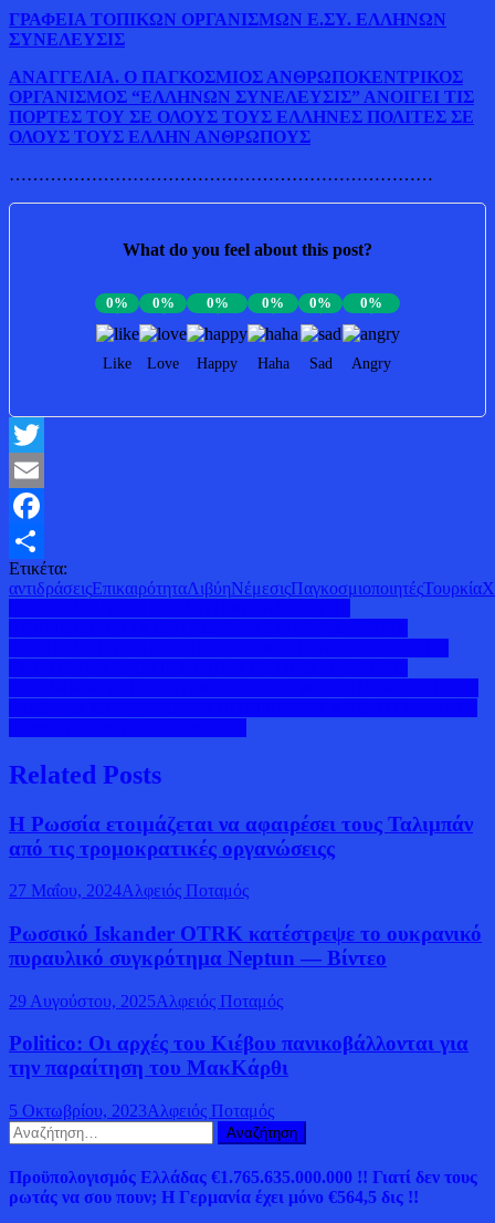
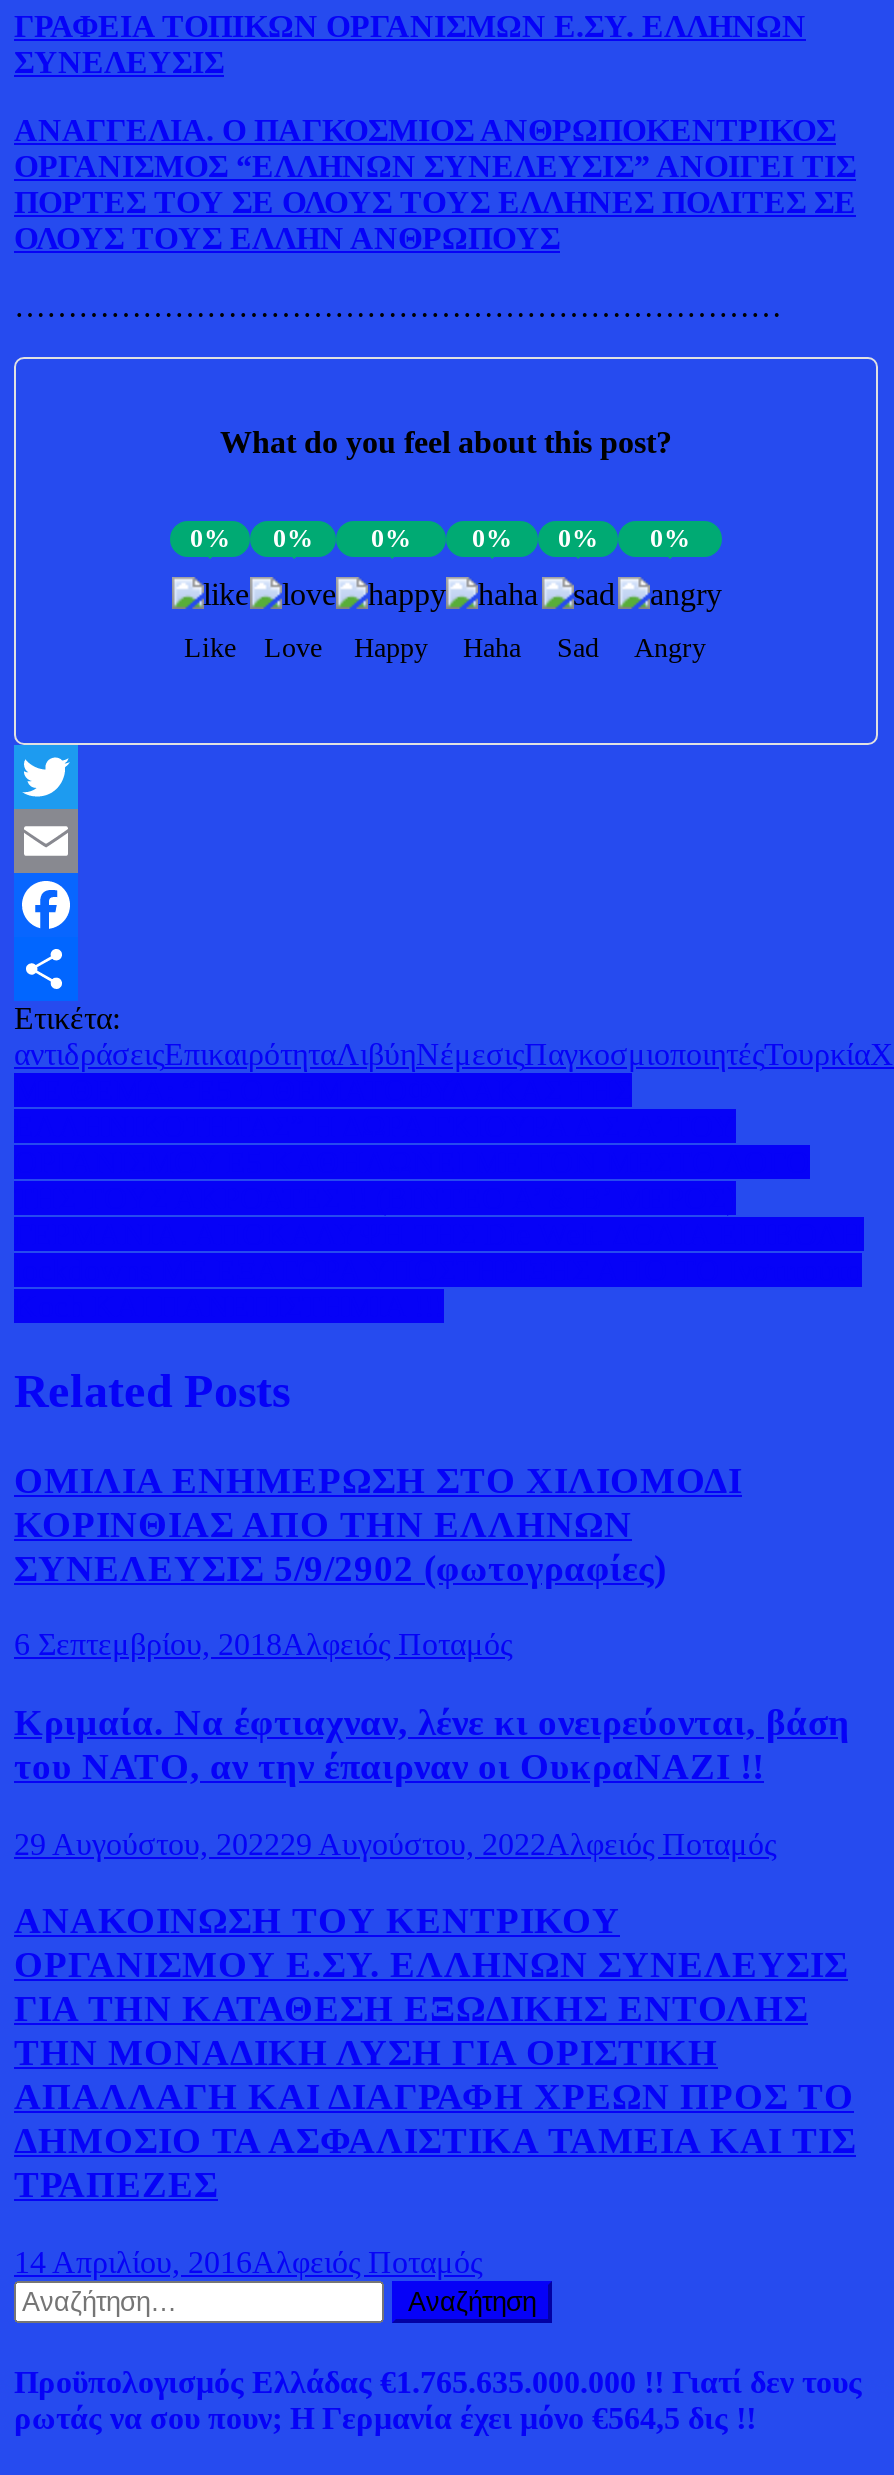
[9,812,473,859] Η Ρωσσία ετοιμάζεται να αφαιρέσει τους Ταλιμπάν | από τις τρομοκρατικές οργανώσειςς -> [14,1458,742,1588] ΟΜΙΛΙΑ ΕΝΗΜΕΡΩΣΗ ΣΤΟ ΧΙΛΙΟΜΟΔΙ | ΚΟΡΙΝΘΙΑΣ ΑΠΟ ΤΗΝ ΕΛΛΗΝΩΝ | ΣΥΝΕΛΕΥΣΙΣ 5/9/2902 (φωτογραφίες)
[9,881,249,900] 27 Μαΐου, 2024Αλφειός Ποταμός -> [14,1627,512,1661] 6 Σεπτεμβρίου, 2018Αλφειός Ποταμός
[9,922,482,969] Ρωσσικό Iskander OTRK κατέστρεψε το ουκρανικό | πυραυλικό συγκρότημα Neptun — Βίντεο -> [14,1701,850,1787] Κριμαία. Να έφτιαχναν, λένε κι ονειρεύονται, βάση | του ΝΑΤΟ, αν την έπαιρναν οι ΟυκραΝΑΖΙ !!
[9,991,283,1010] 29 Αυγούστου, 2025Αλφειός Ποταμός -> [14,1826,776,1860] 29 Αυγούστου, 202229 Αυγούστου, 2022Αλφειός Ποταμός
[9,1032,468,1080] Politico: Οι αρχές του Κιέβου πανικοβάλλονται για | την παραίτηση του ΜακΚάρθι -> [14,1900,856,2206] ΑΝΑΚΟΙΝΩΣΗ ΤΟΥ ΚΕΝΤΡΙΚΟΥ | ΟΡΓΑΝΙΣΜΟΥ Ε.ΣΥ. ΕΛΛΗΝΩΝ ΣΥΝΕΛΕΥΣΙΣ | ΓΙΑ ΤΗΝ ΚΑΤΑΘΕΣΗ ΕΞΩΔΙΚΗΣ ΕΝΤΟΛΗΣ | ΤΗΝ ΜΟΝΑΔΙΚΗ ΛΥΣΗ ΓΙΑ ΟΡΙΣΤΙΚΗ | ΑΠΑΛΛΑΓΗ ΚΑΙ ΔΙΑΓΡΑΦΗ ΧΡΕΩΝ ΠΡΟΣ ΤΟ | ΔΗΜΟΣΙΟ ΤΑ ΑΣΦΑΛΙΣΤΙΚΑ ΤΑΜΕΙΑ ΚΑΙ ΤΙΣ | ΤΡΑΠΕΖΕΣ
[9,1101,274,1120] 5 Οκτωβρίου, 2023Αλφειός Ποταμός -> [14,2245,482,2279] 14 Απριλίου, 2016Αλφειός Ποταμός

